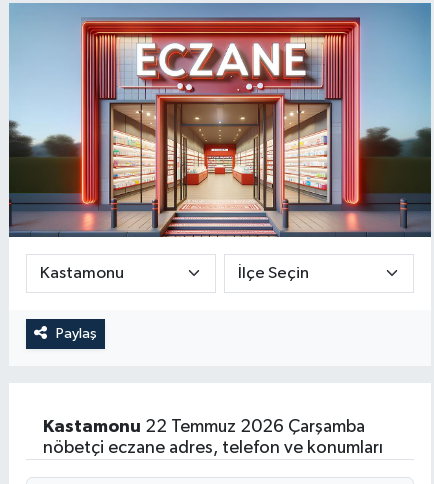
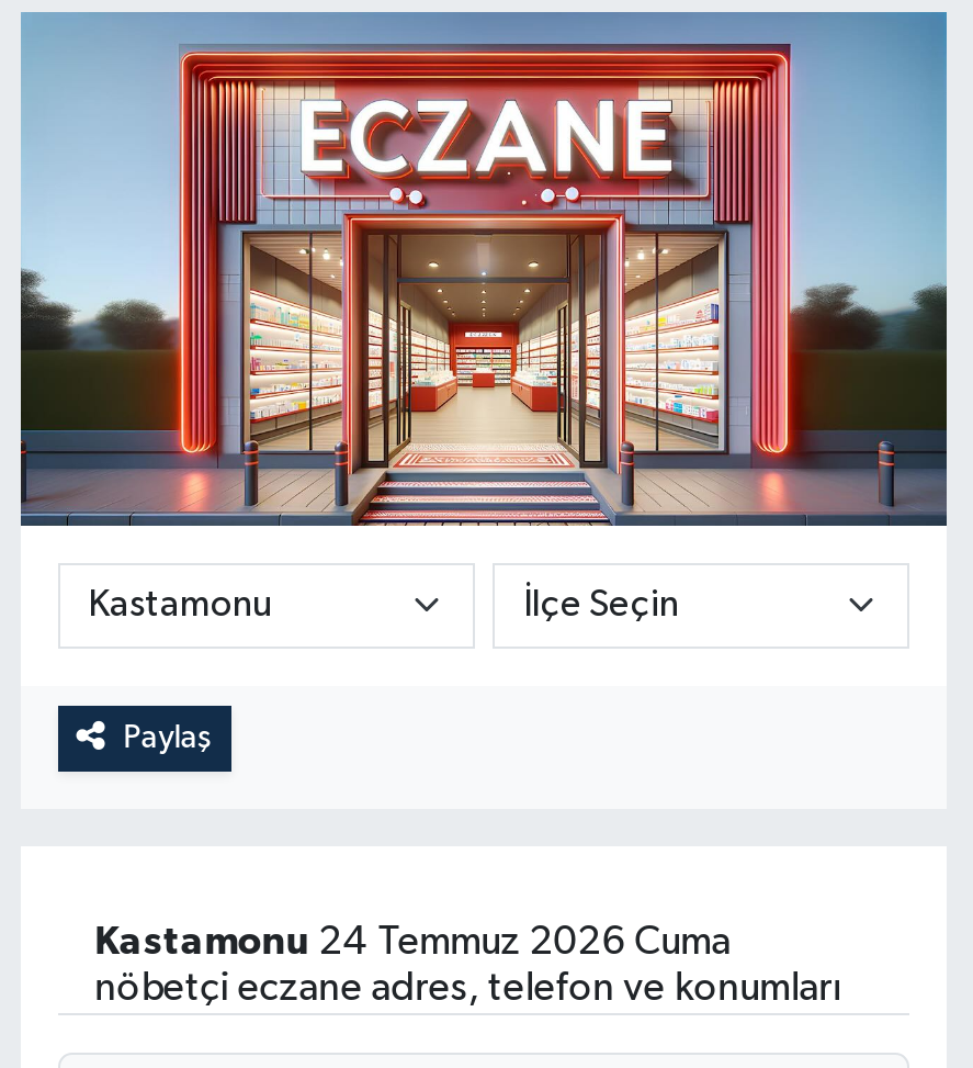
[43,418,365,436] Kastamonu 22 Temmuz 2026 Çarşamba -> [95,924,731,963] Kastamonu 24 Temmuz 2026 Cuma

